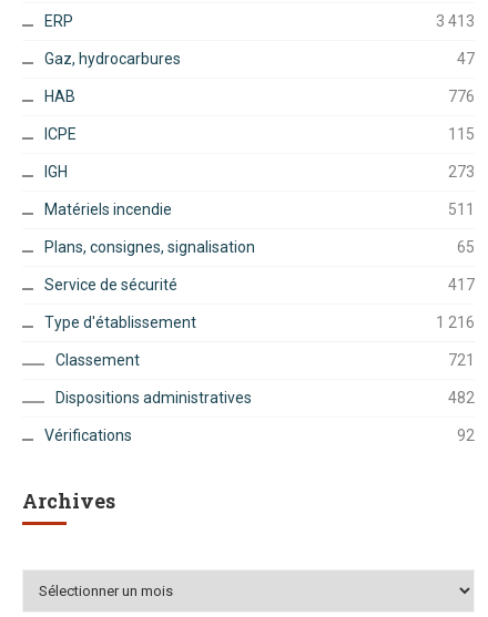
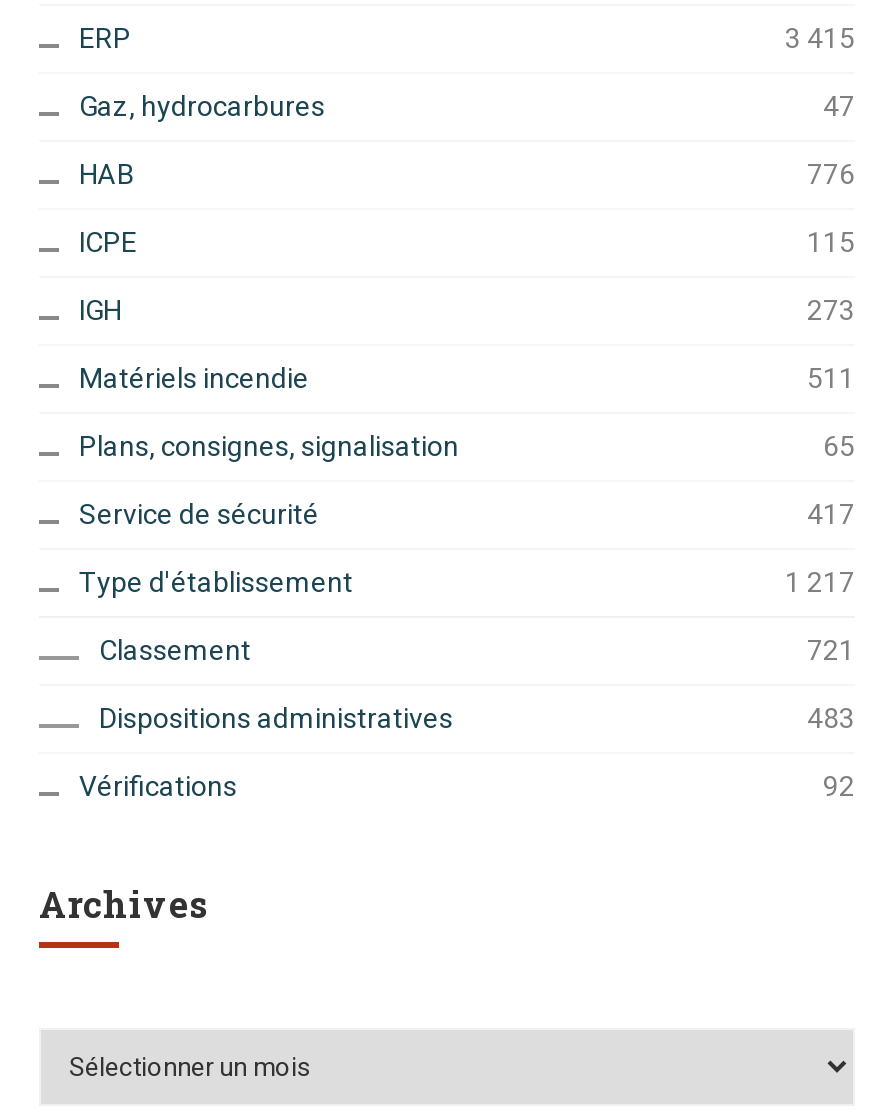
[436,12,475,30] 3 413 -> [785,22,855,54] 3 415
[436,313,475,331] 1 216 -> [785,566,855,598] 1 217
[448,389,475,407] 482 -> [807,702,855,734] 483

